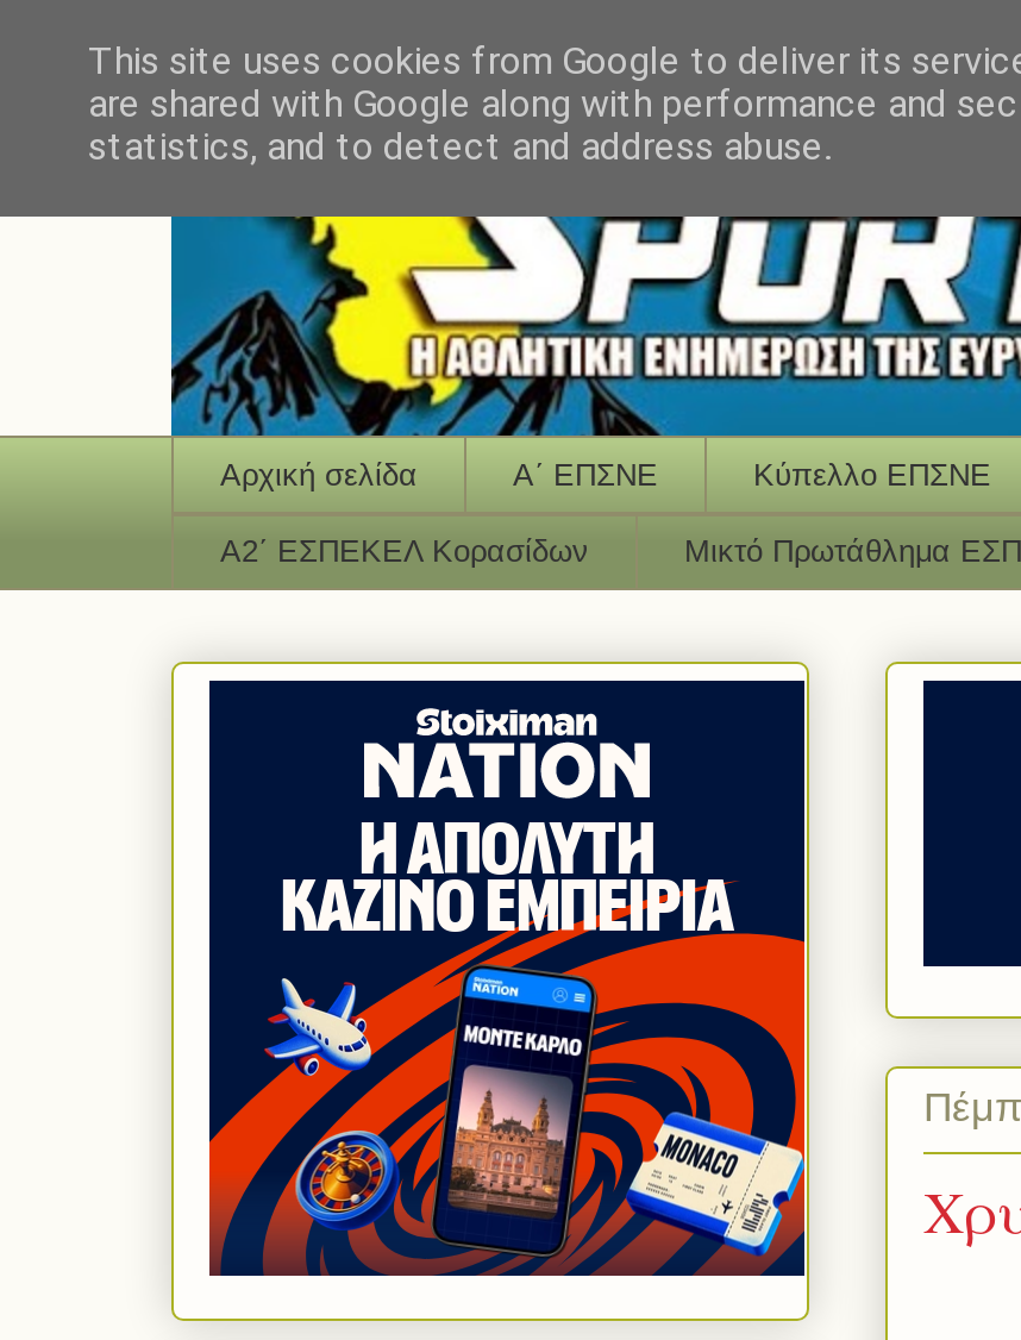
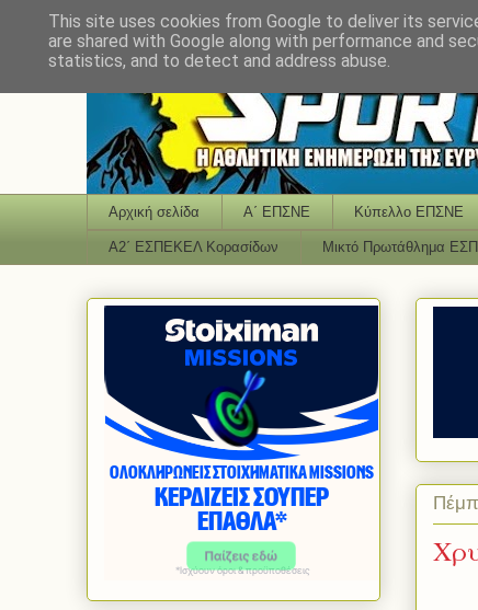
[207,705,807,1278] [image] -> [104,318,379,580] [image]

